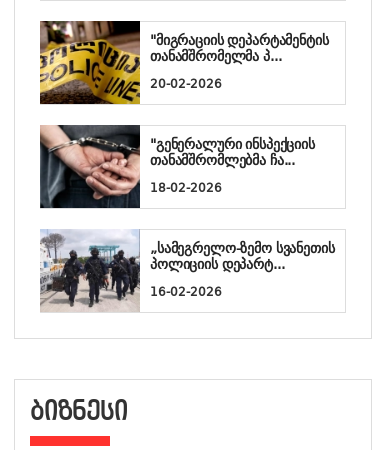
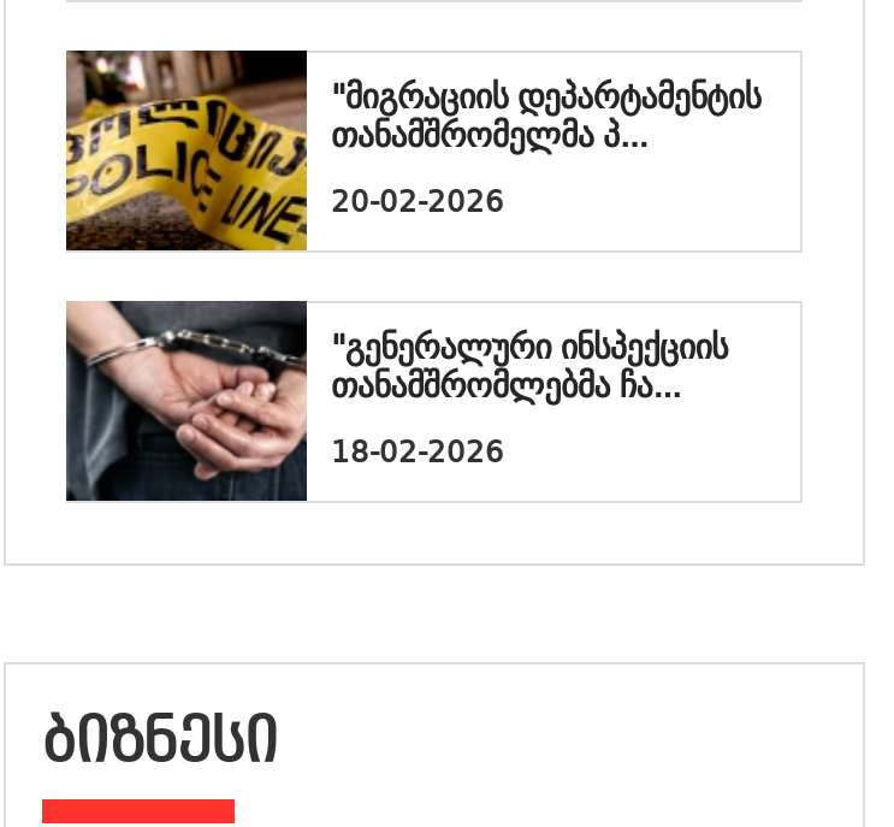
[40,229,335,312] [image] | „სამეგრელო-ზემო სვანეთის | პოლიციის დეპარტ... | 16-02-2026 -> none

